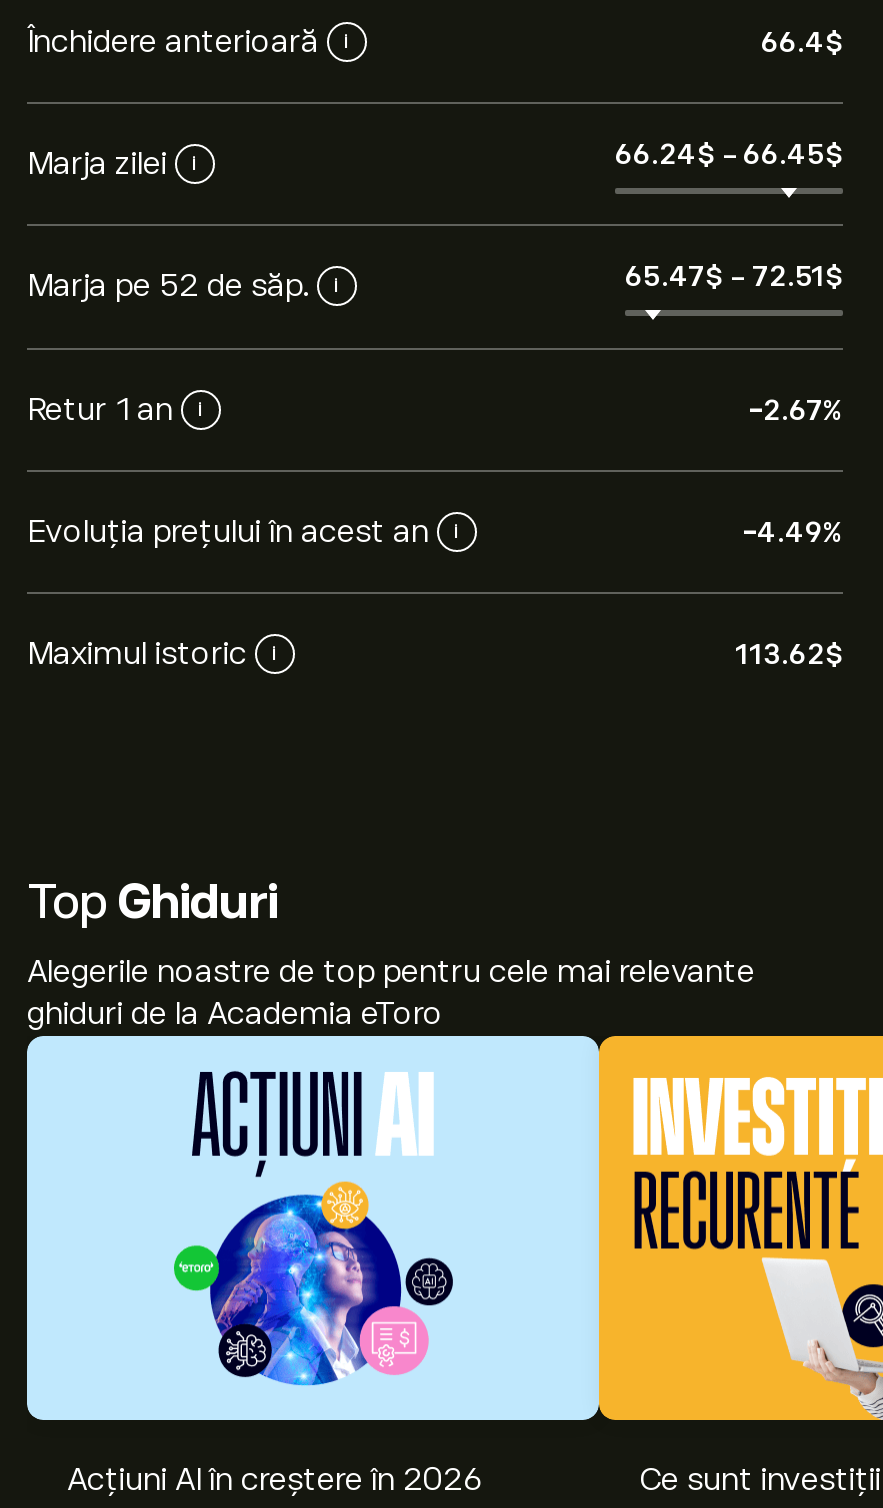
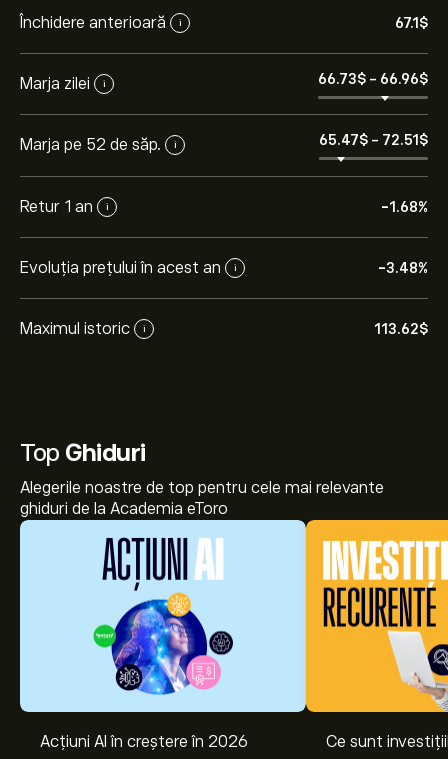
[761,26,843,58] 66.4$ -> [395,15,428,31] 67.1$
[615,137,843,169] 66.24$- 66.45$ -> [318,70,428,86] 66.73$- 66.96$
[747,394,843,426] -2.67% -> [381,199,428,215] -1.68%
[741,516,843,548] -4.49% -> [378,260,428,276] -3.48%

